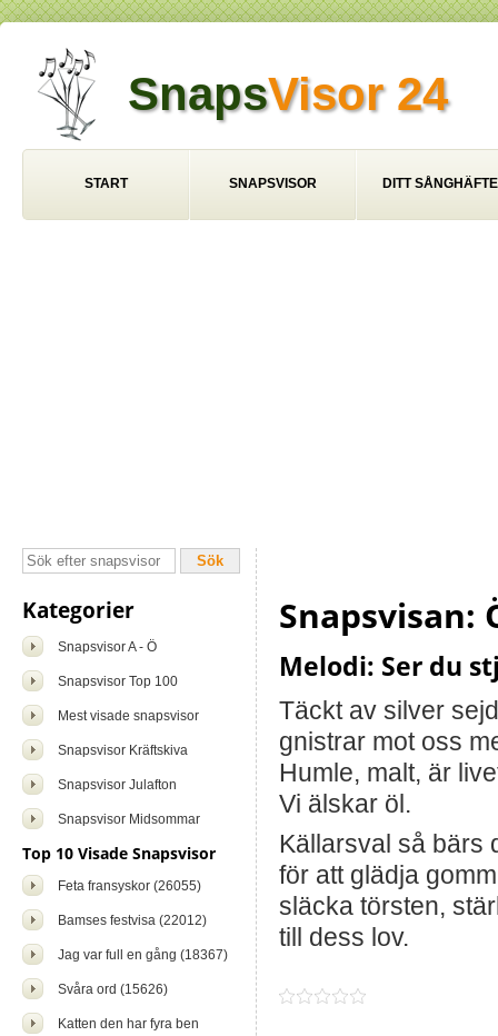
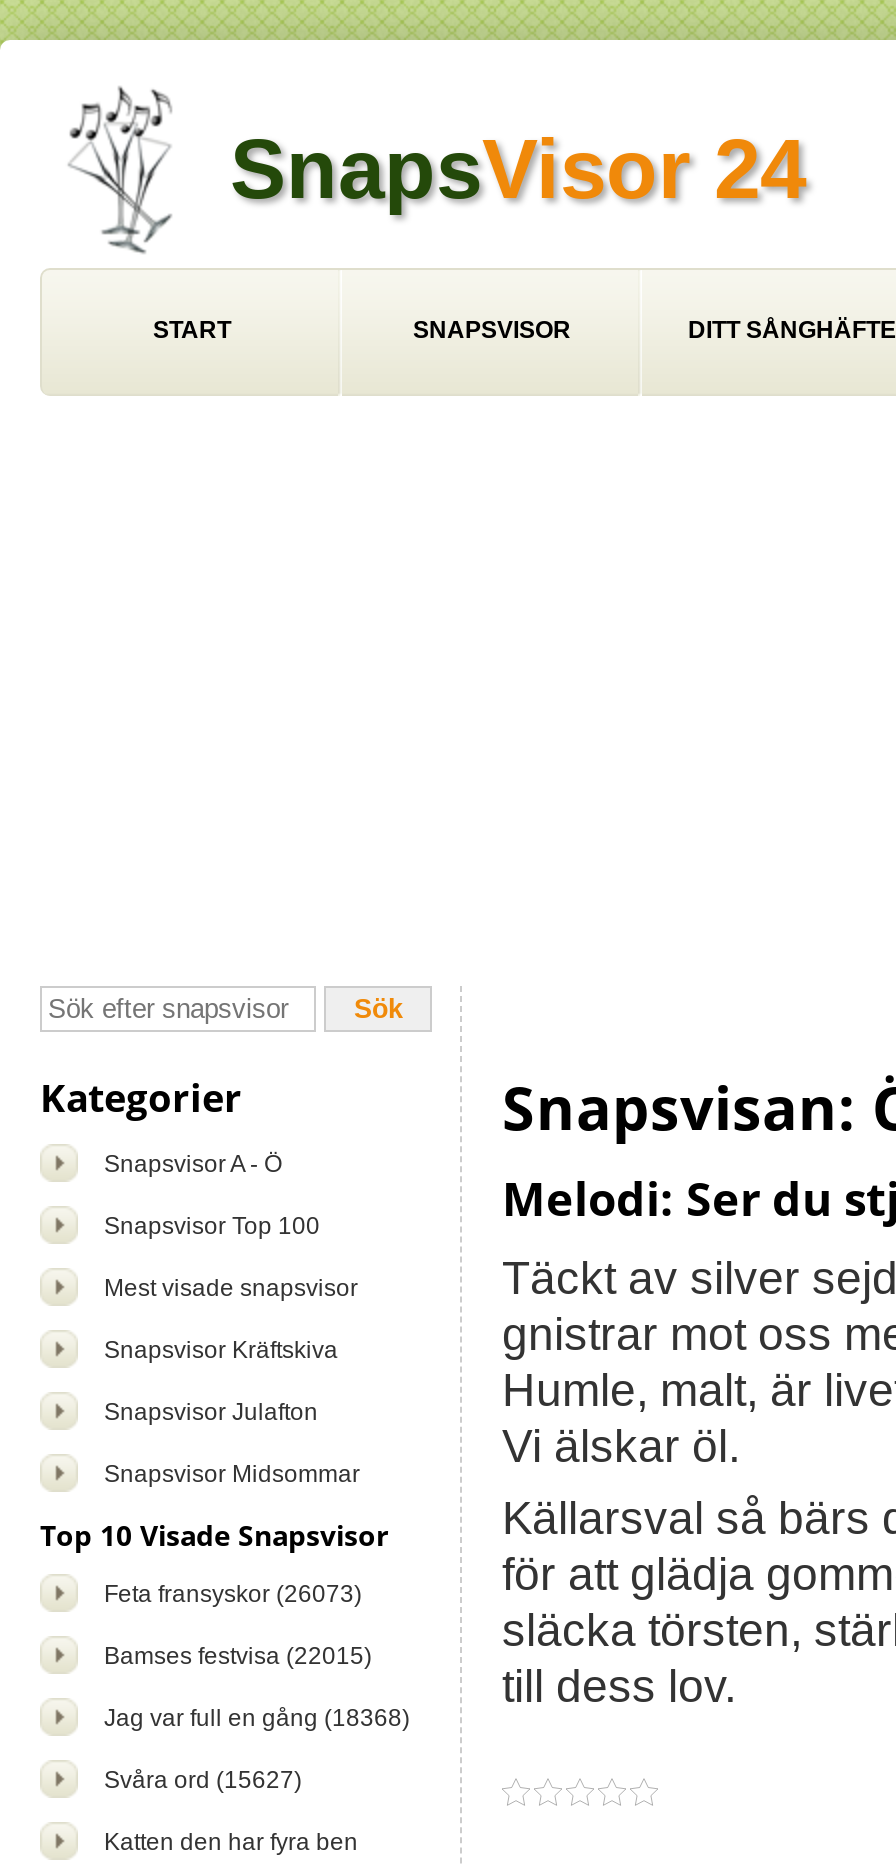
[58,878,201,894] Feta fransyskor (26055) -> [104,1580,362,1608] Feta fransyskor (26073)
[58,913,207,928] Bamses festvisa (22012) -> [104,1642,372,1670] Bamses festvisa (22015)
[58,947,228,963] Jag var full en gång (18367) -> [104,1704,410,1732] Jag var full en gång (18368)
[58,982,168,997] Svåra ord (15626) -> [104,1766,302,1794] Svåra ord (15627)

